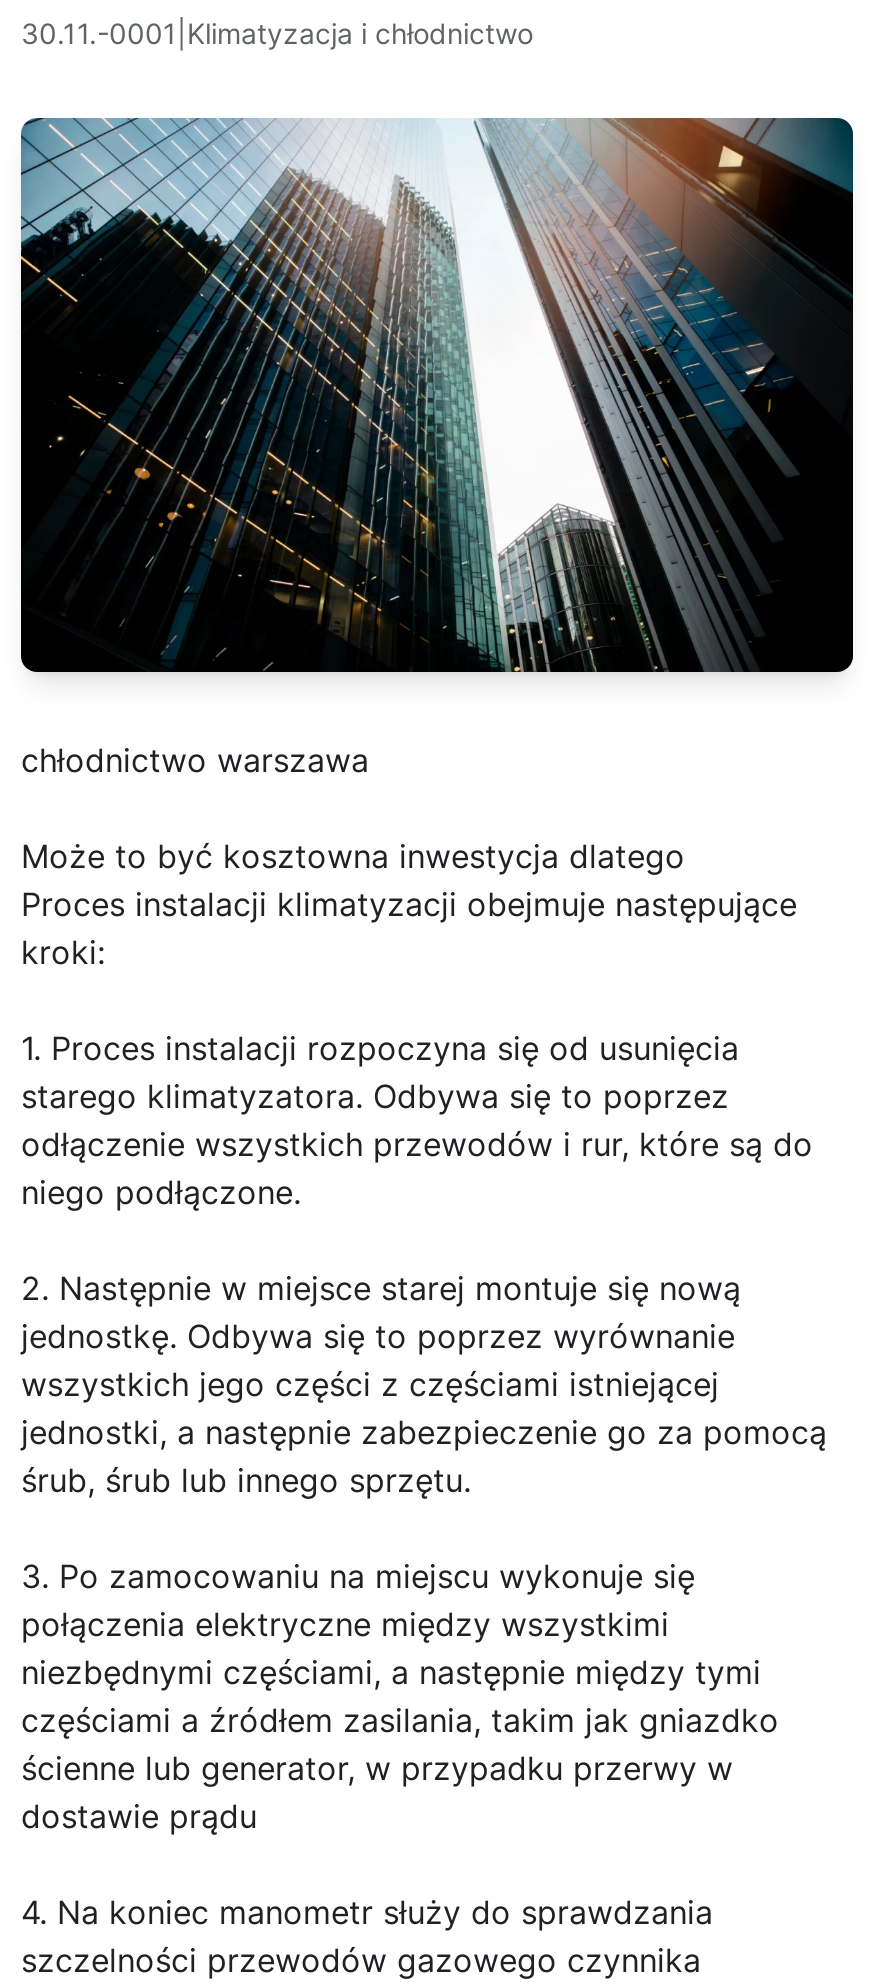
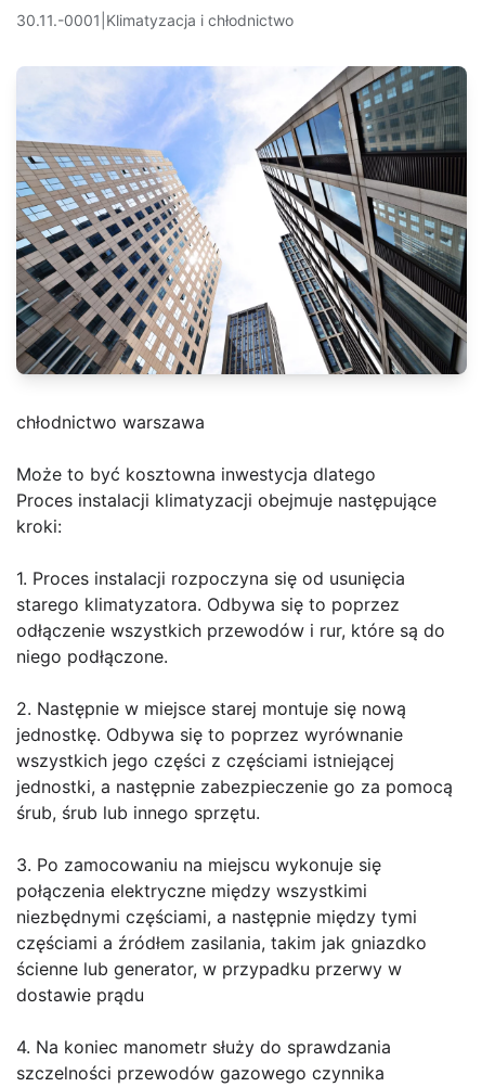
[19,116,853,674] [image] -> [15,66,468,375] [image]

